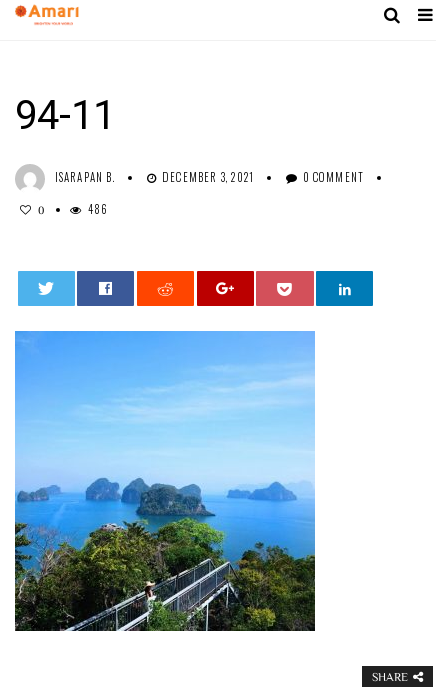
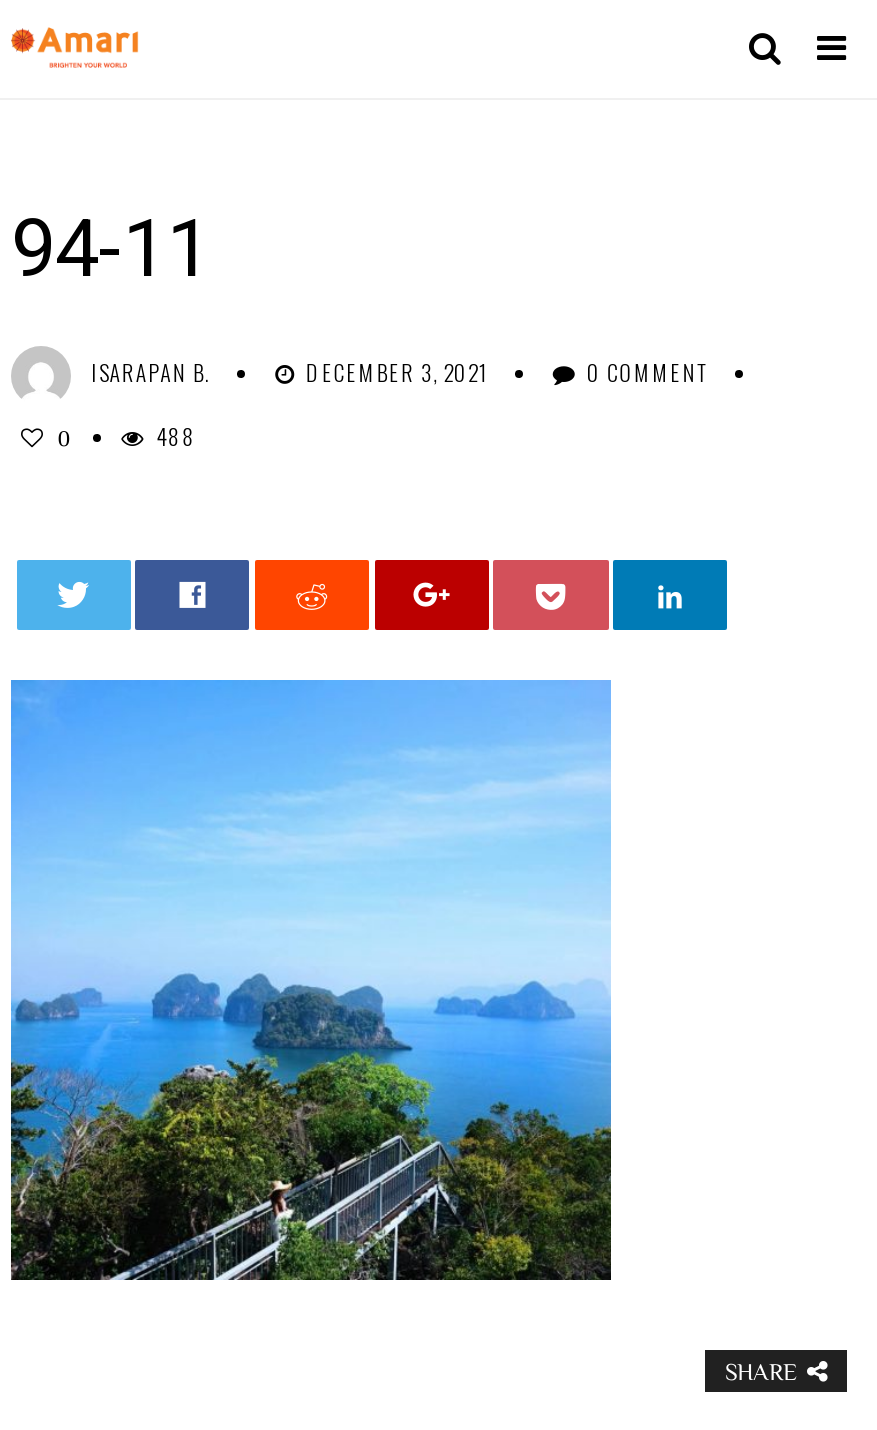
[87,201,108,217] 486 -> [156,420,197,452] 488

